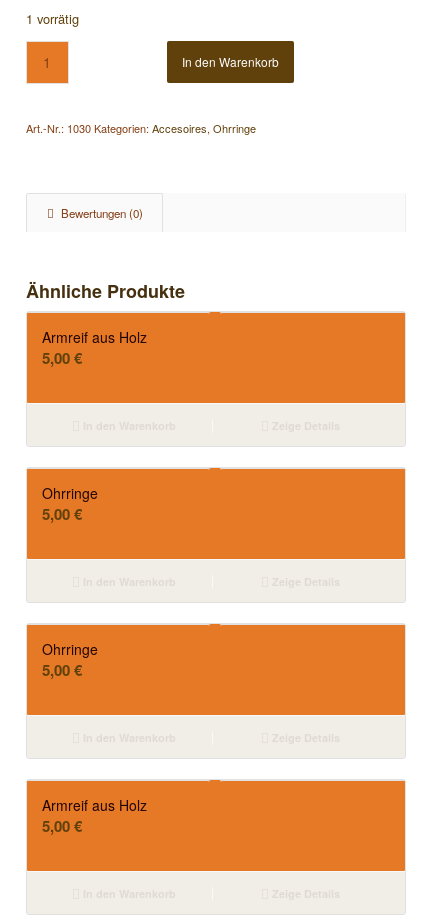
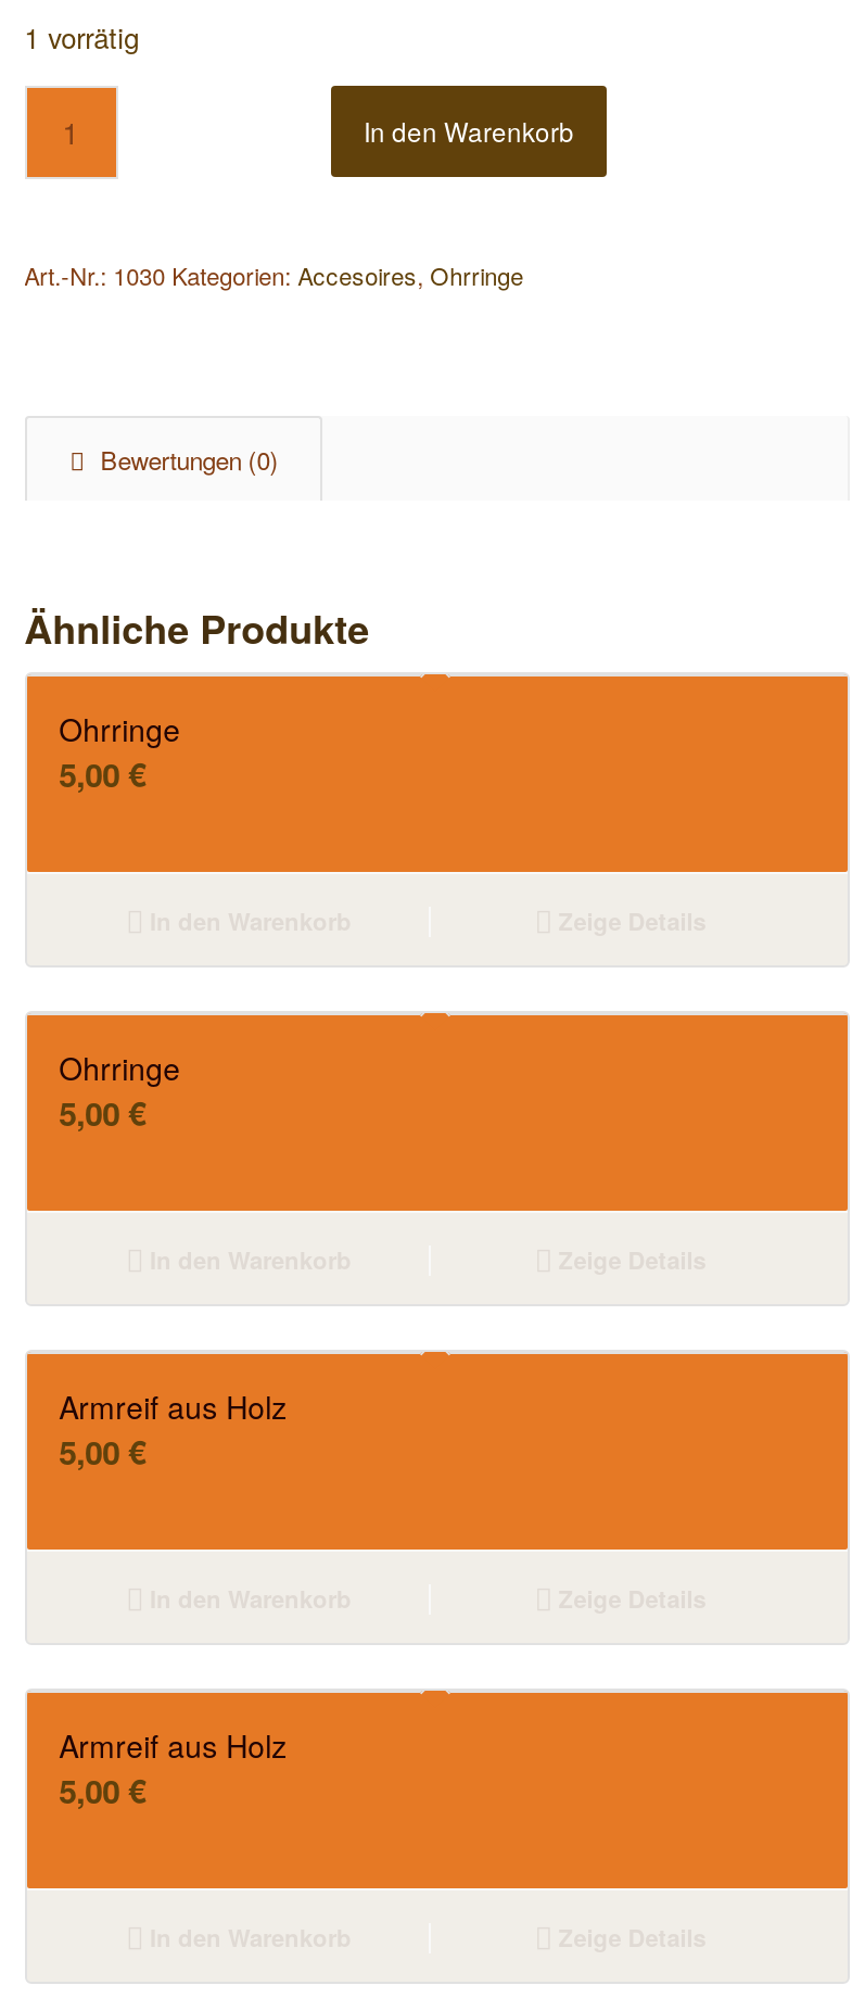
[42,327,147,347] Armreif aus Holz -> [59,707,180,750] Ohrringe
[42,639,98,659] Ohrringe -> [59,1384,287,1428] Armreif aus Holz

